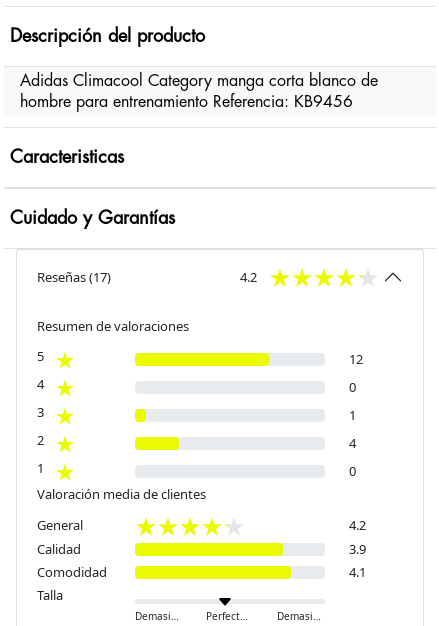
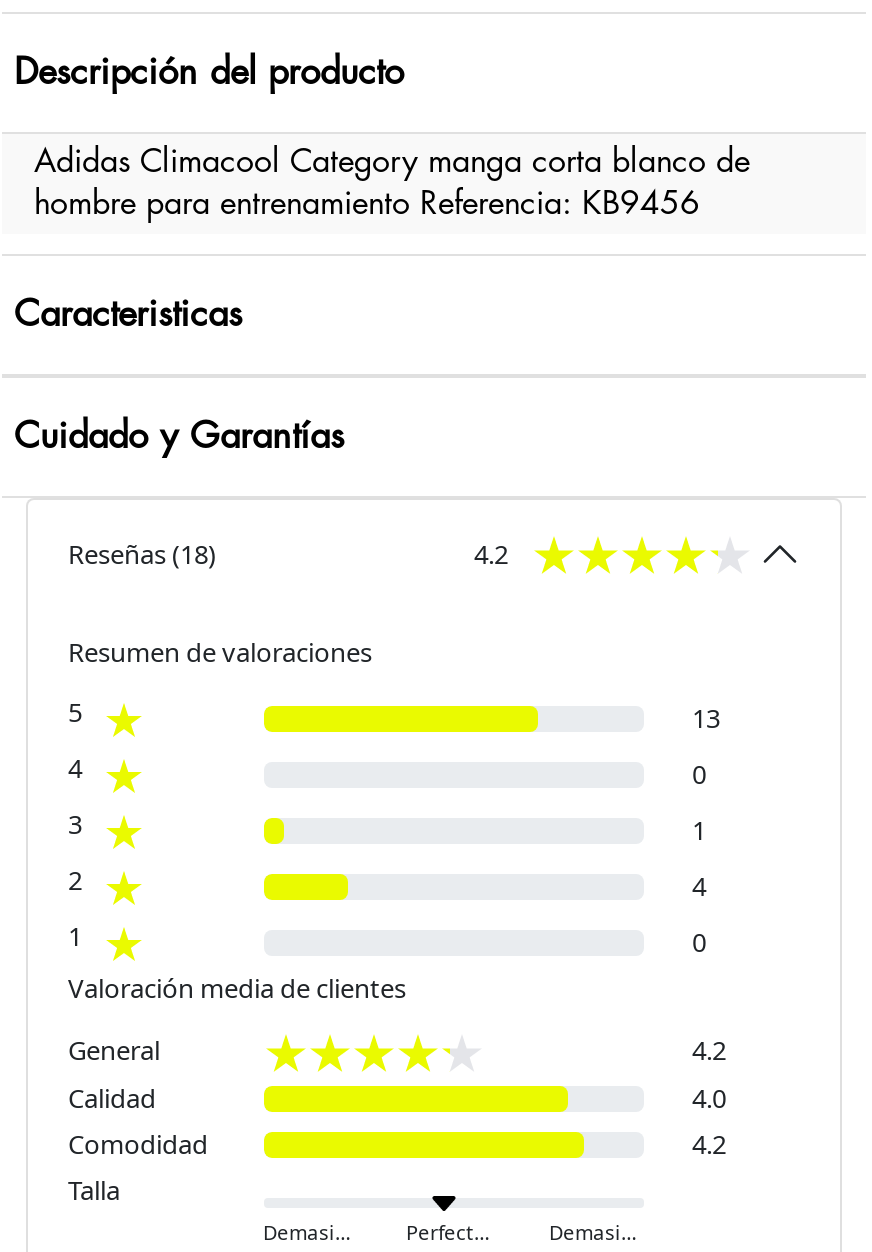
[37,268,111,286] Reseñas (17) -> [68,536,216,572] Reseñas (18)
[349,350,363,368] 12 -> [692,700,720,736] 13
[349,540,366,558] 3.9 -> [692,1081,726,1117] 4.0
[349,563,366,581] 4.1 -> [692,1127,726,1163] 4.2

